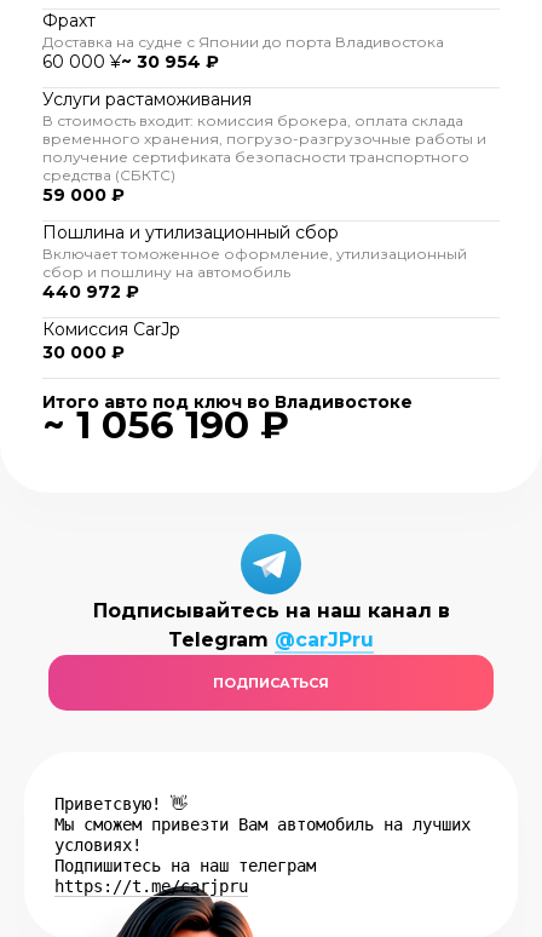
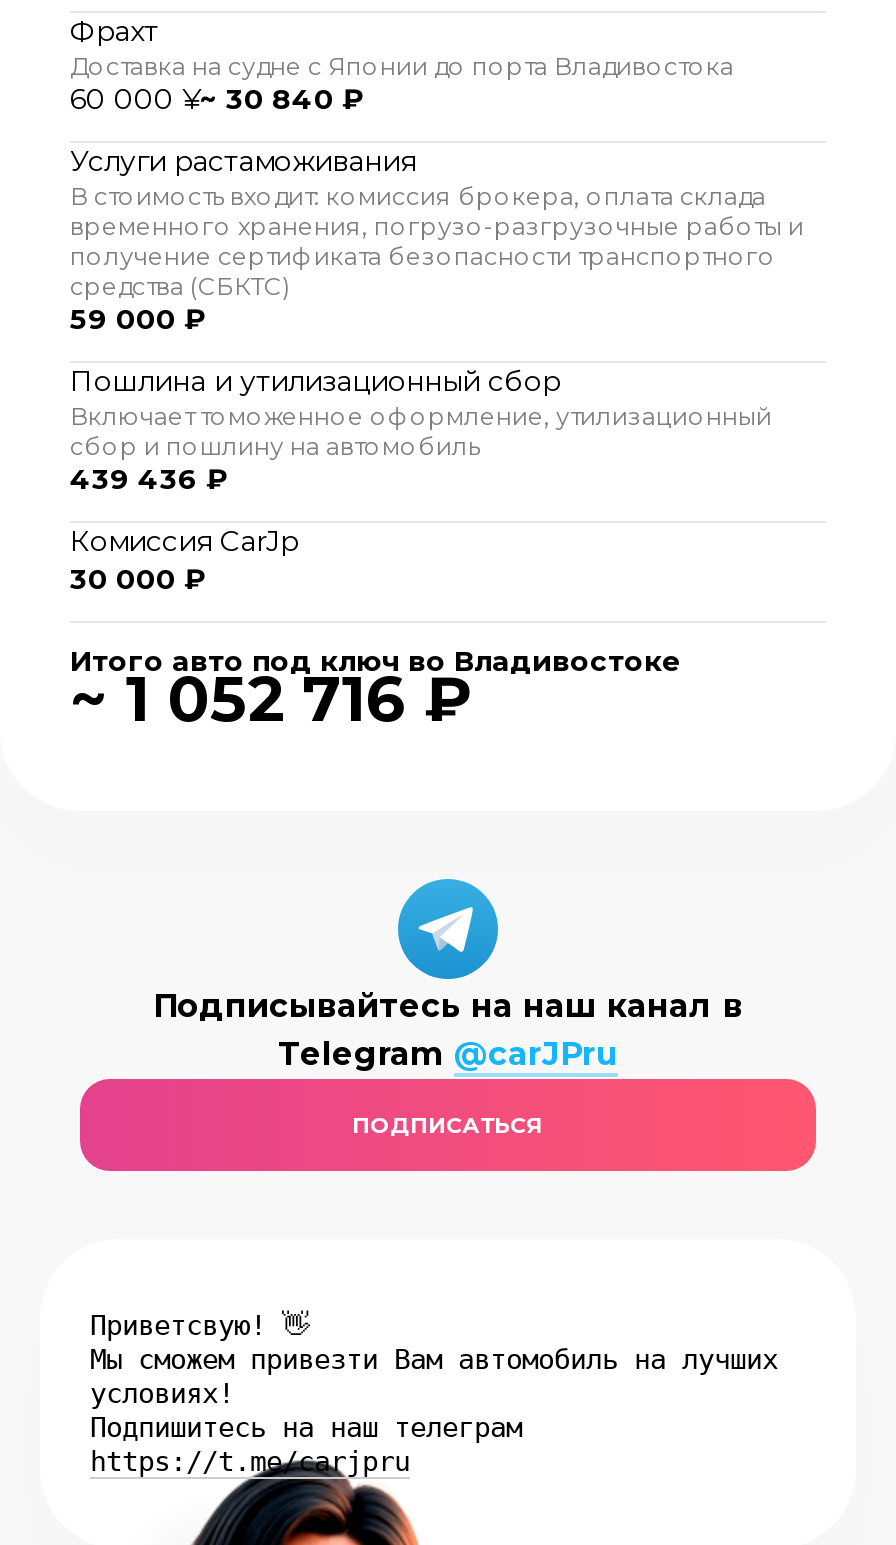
[42,51,219,73] 60 000 ¥~ 30 954 ₽ -> [70,81,364,117] 60 000 ¥~ 30 840 ₽
[42,281,139,303] 440 972 ₽ -> [70,461,228,497] 439 436 ₽
[42,391,413,448] ~ 1 056 190 ₽ Итого авто под ключ во Владивостоке -> [70,643,682,737] ~ 1 052 716 ₽ Итого авто под ключ во Владивостоке

